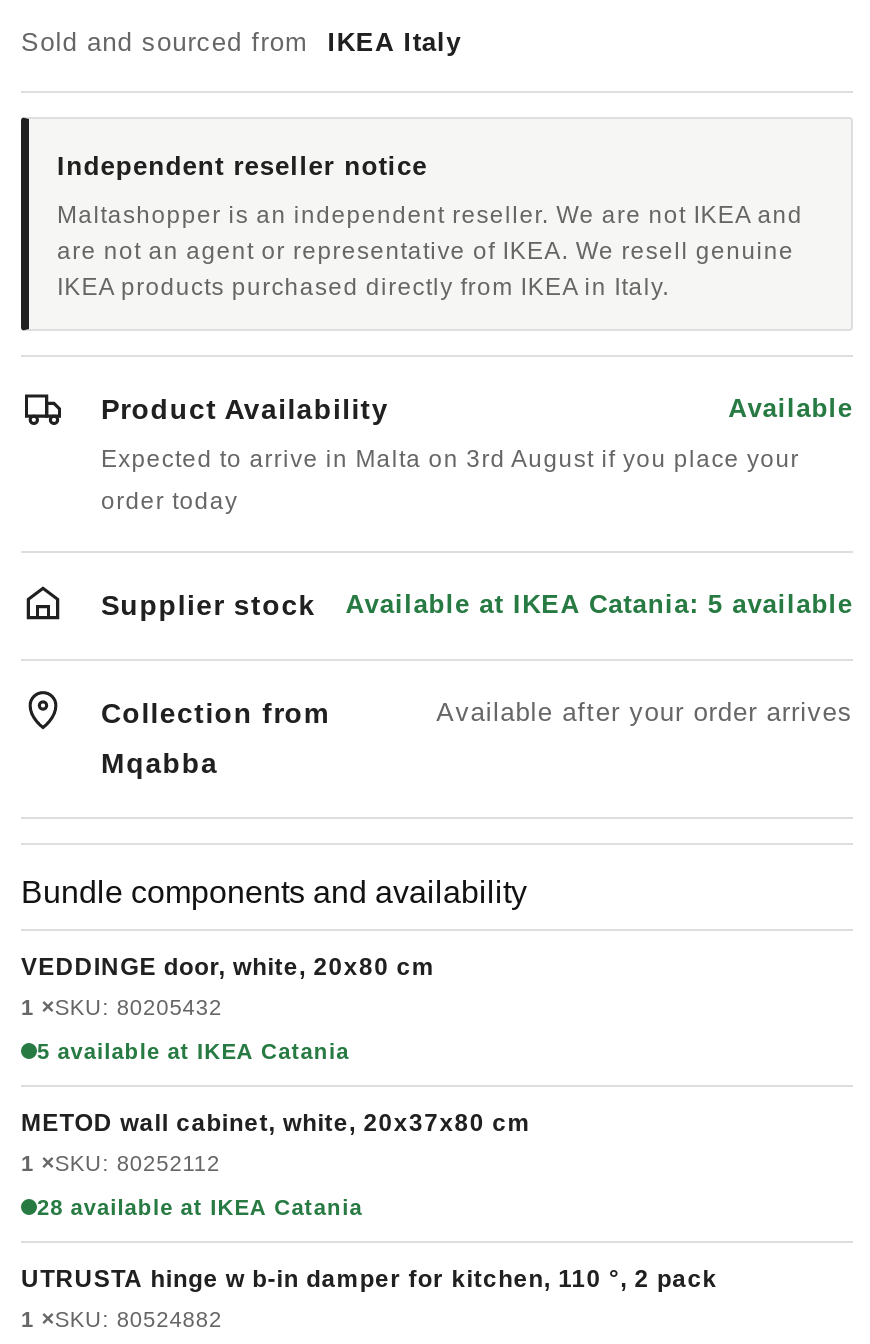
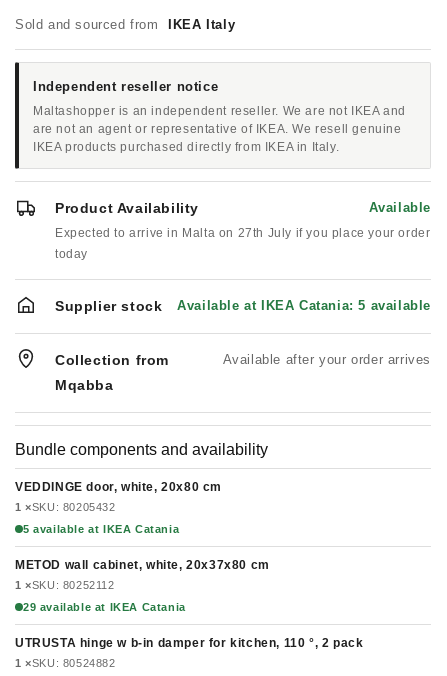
[101,446,800,474] Expected to arrive in Malta on 3rd August if you place your -> [55,226,430,240] Expected to arrive in Malta on 27th July if you place your order
[101,488,238,516] order today -> [55,247,88,261] today
[37,1196,363,1220] 28 available at IKEA Catania -> [23,601,186,613] 29 available at IKEA Catania

